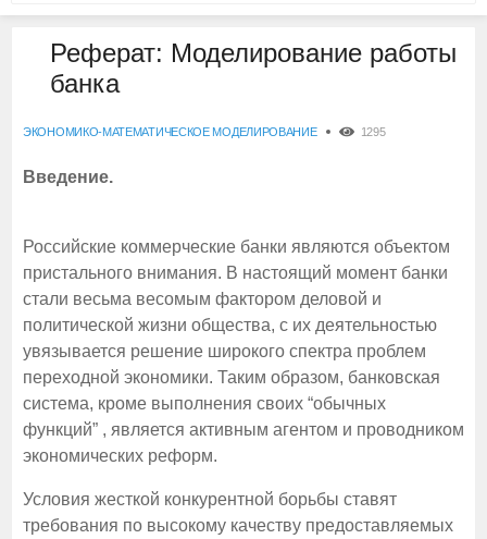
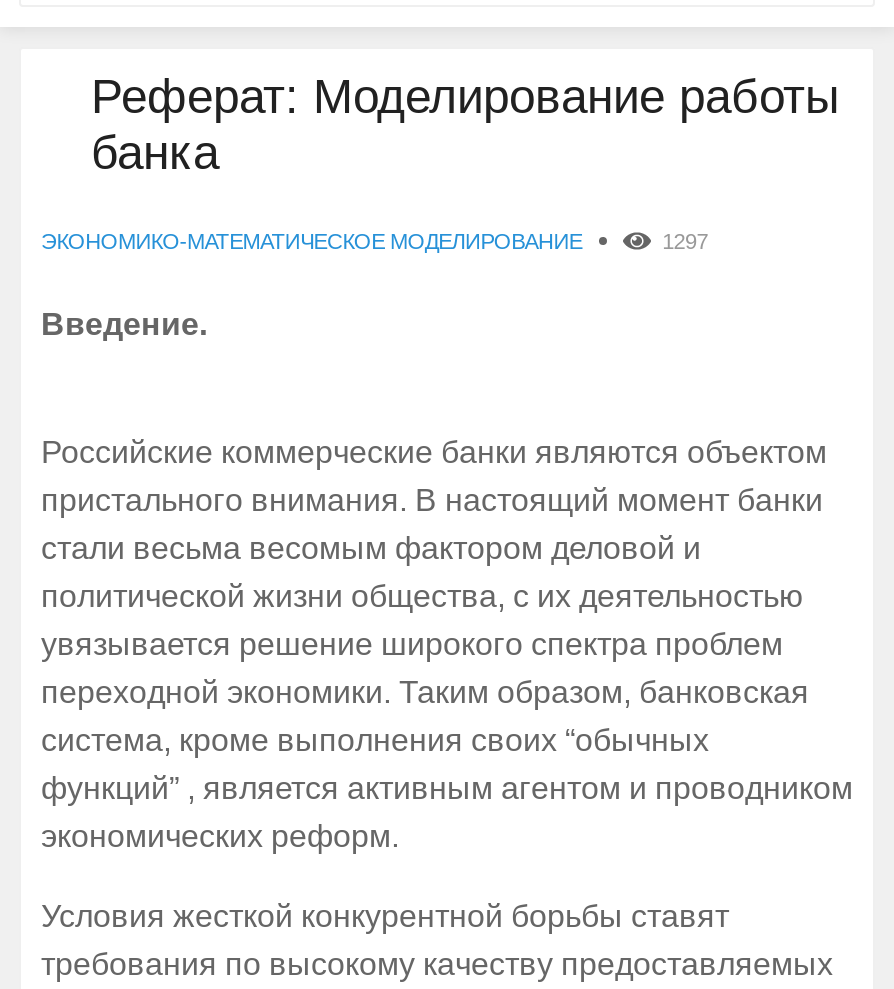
[360,125,385,138] 1295 -> [662,229,708,253] 1297

